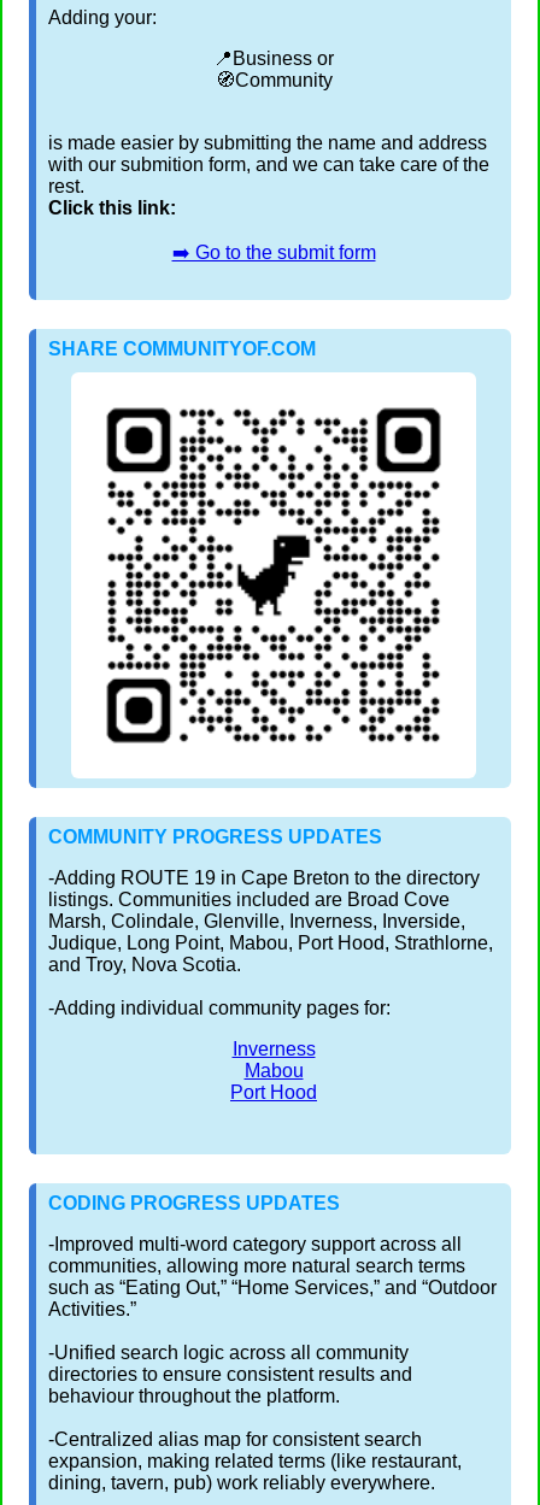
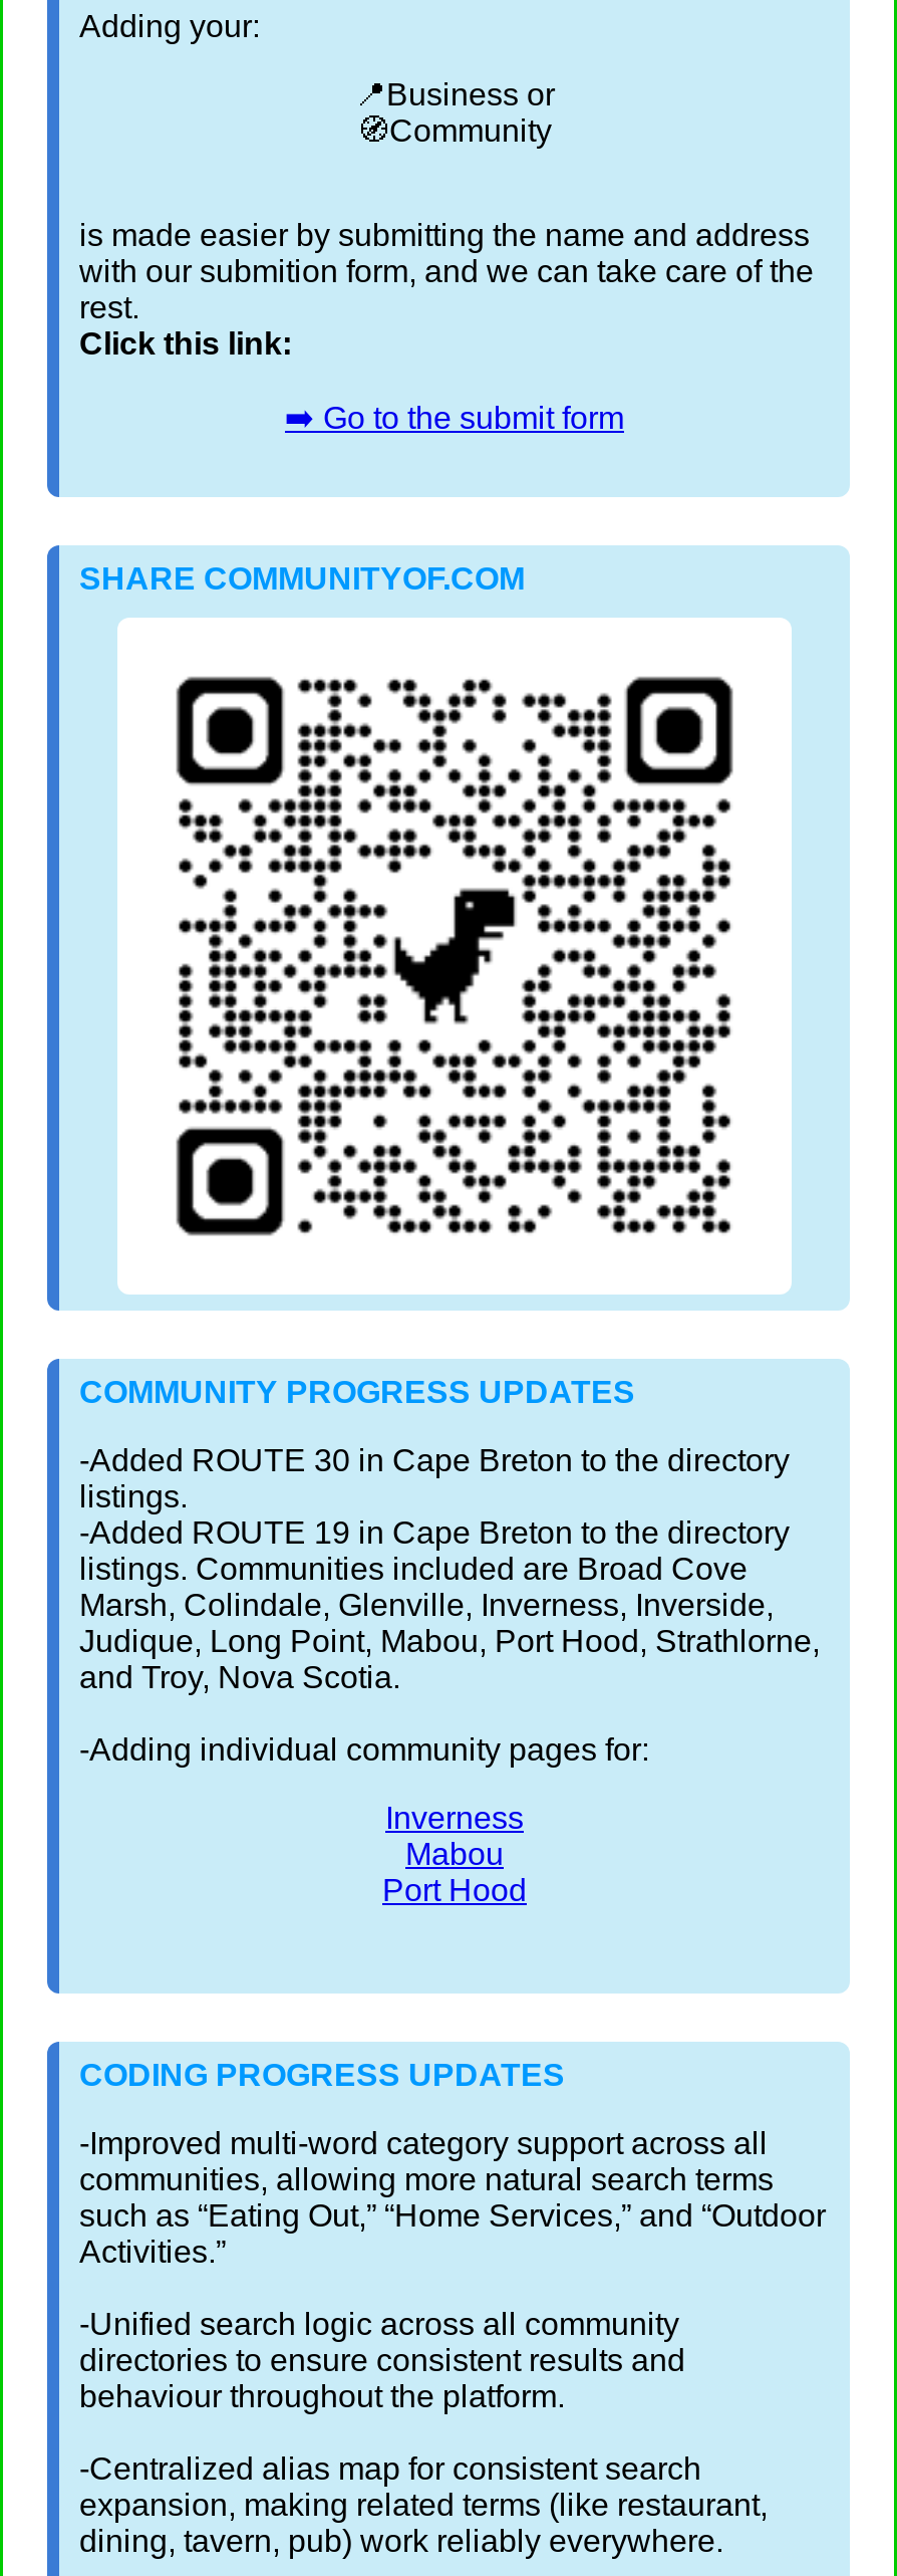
[48,868,480,888] -Adding ROUTE 19 in Cape Breton to the directory -> [79,1443,790,1550] -Added ROUTE 30 in Cape Breton to the directory | listings. | -Added ROUTE 19 in Cape Breton to the directory

